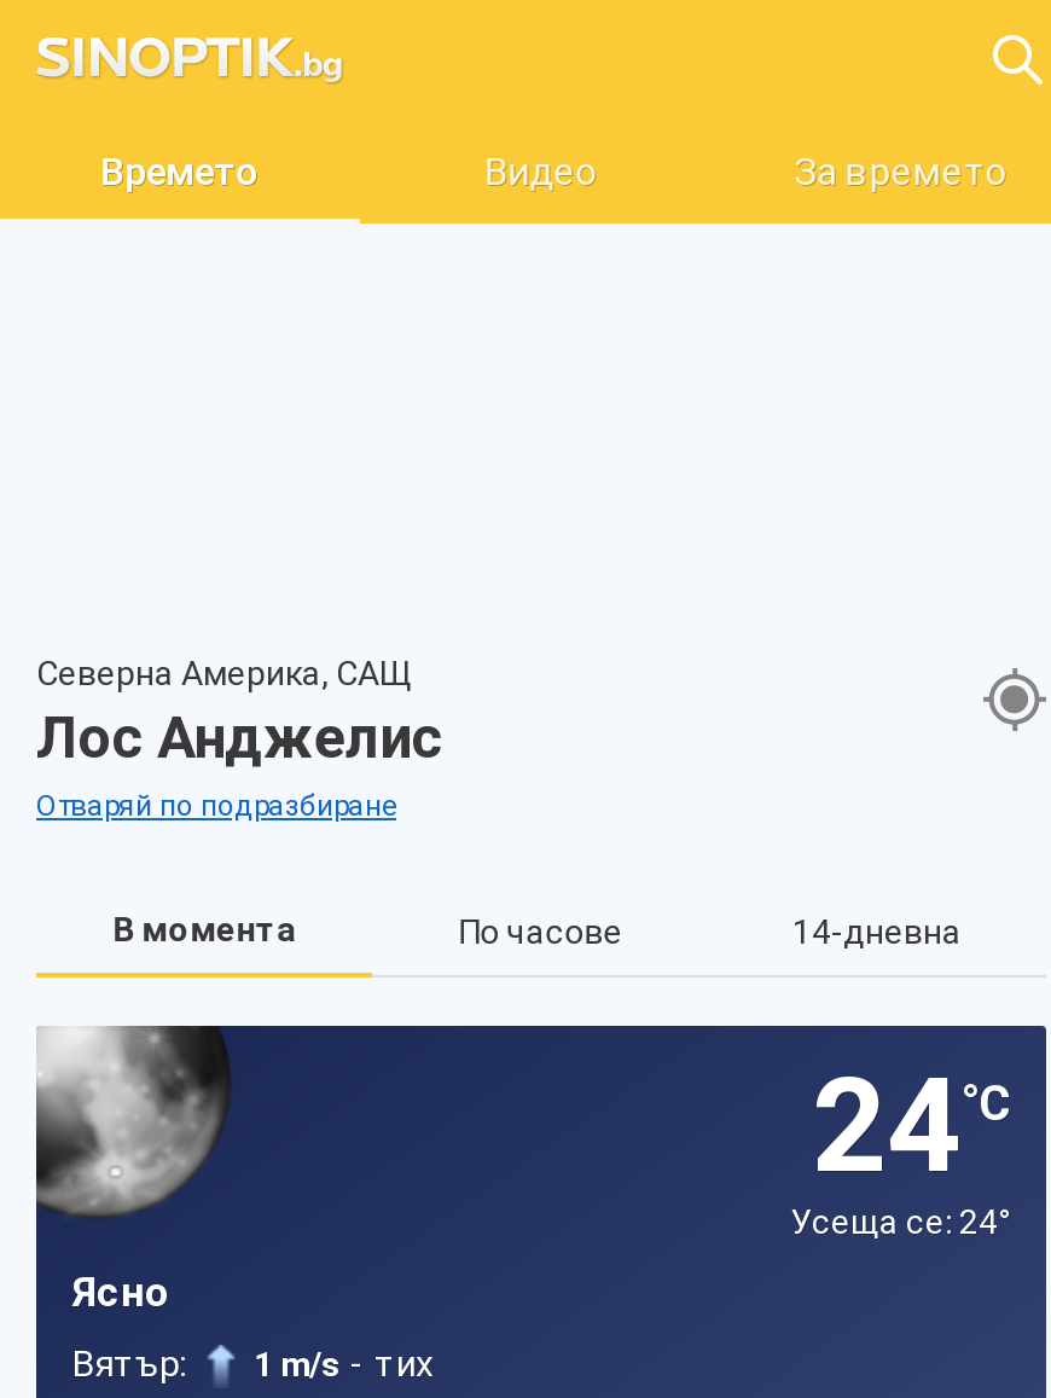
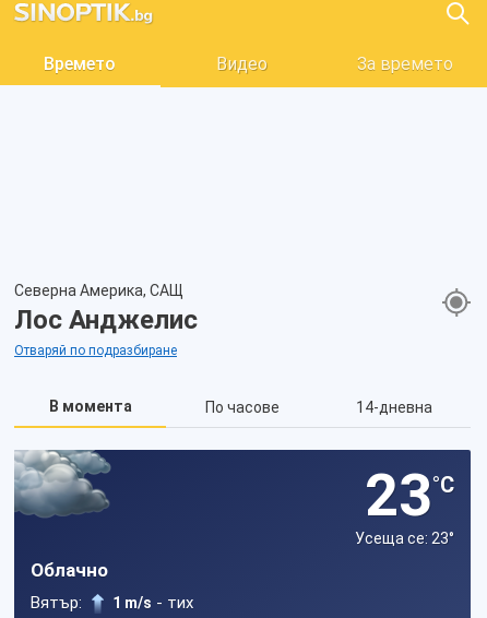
[36,1023,249,1316] [image] | Ясно -> [14,449,111,581] [image] | Облачно
[790,1050,1010,1241] 24°C | Усеща се: 24° -> [355,461,454,547] 23°C | Усеща се: 23°

